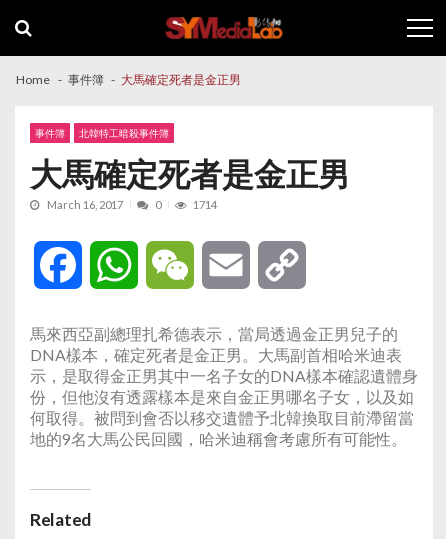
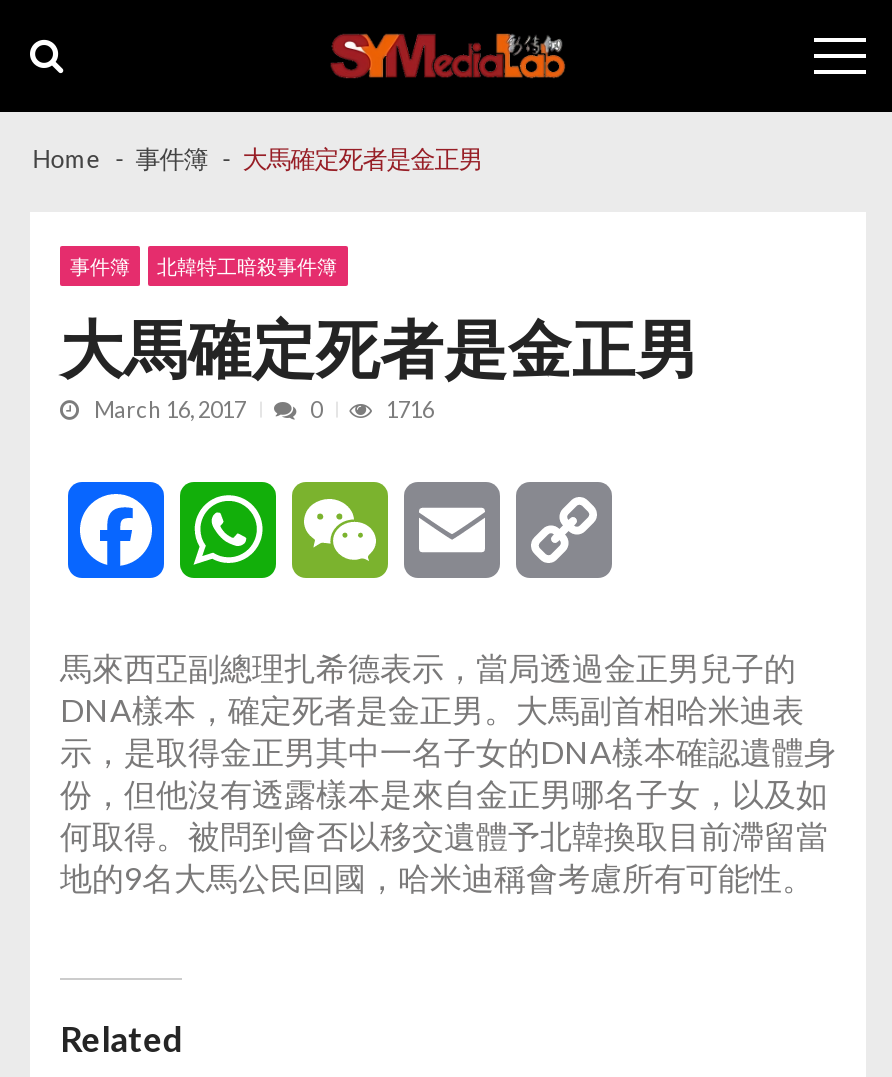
[193,198,217,211] 1714 -> [386,397,434,423] 1716

